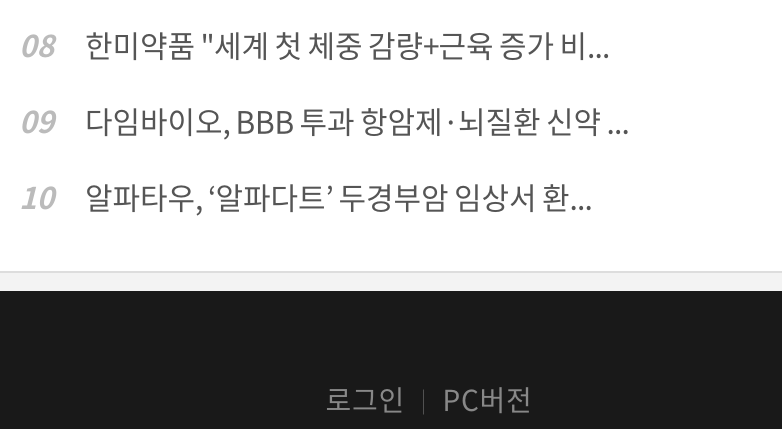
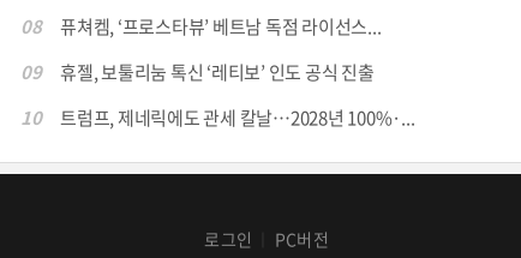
[85,23,609,67] 한미약품 "세계 첫 체중 감량+근육 증가 비... -> [60,13,381,39] 퓨쳐켐, ‘프로스타뷰’ 베트남 독점 라이선스...
[85,99,629,143] 다임바이오, BBB 투과 항암제·뇌질환 신약 ... -> [60,59,374,85] 휴젤, 보툴리눔 톡신 ‘레티보’ 인도 공식 진출
[85,175,592,219] 알파타우, ‘알파다트’ 두경부암 임상서 환... -> [60,104,414,131] 트럼프, 제네릭에도 관세 칼날…2028년 100%·...

